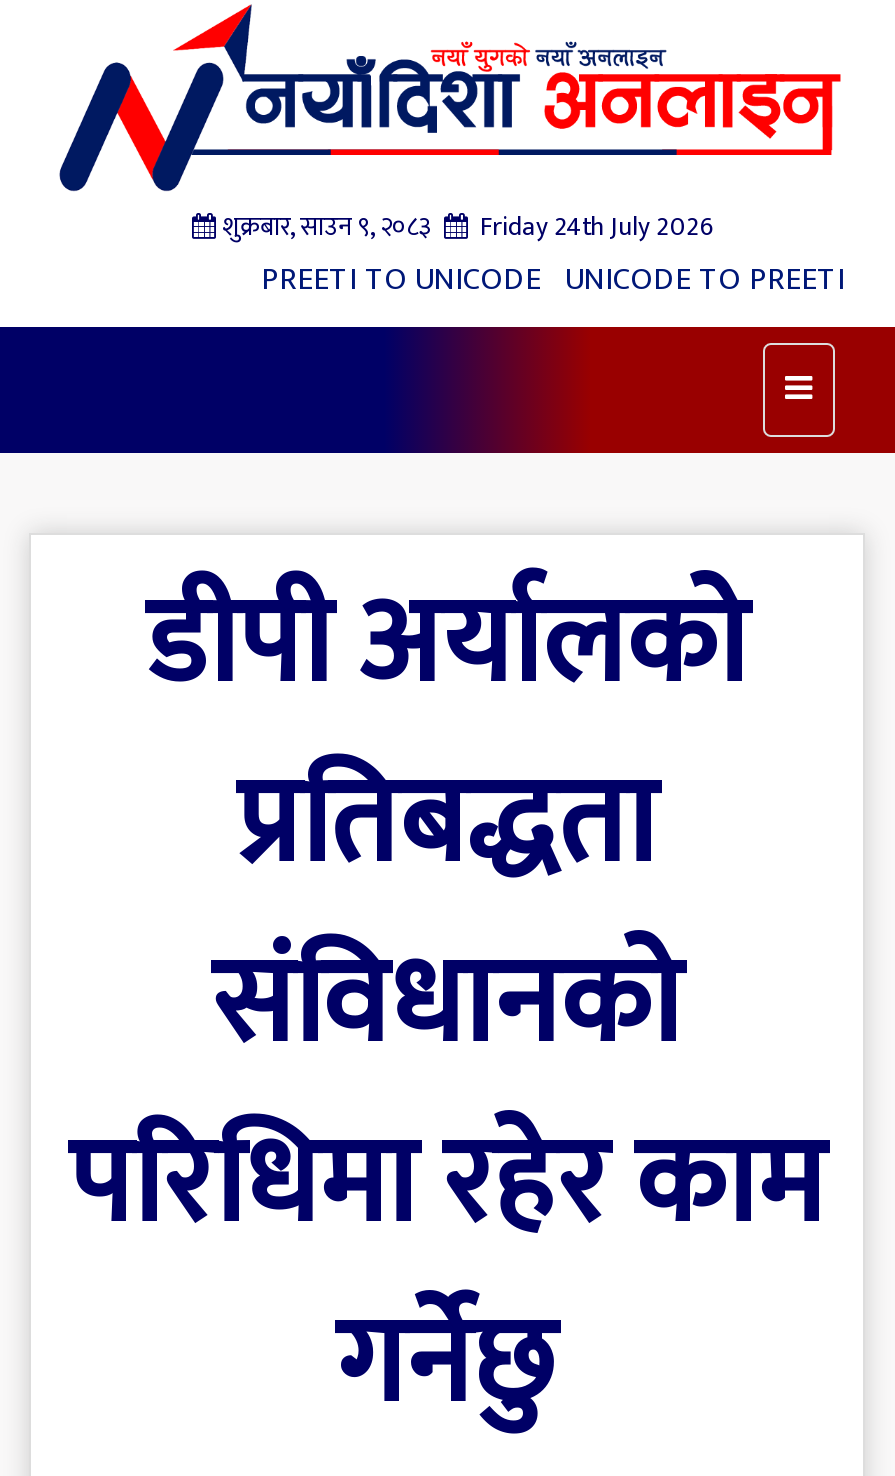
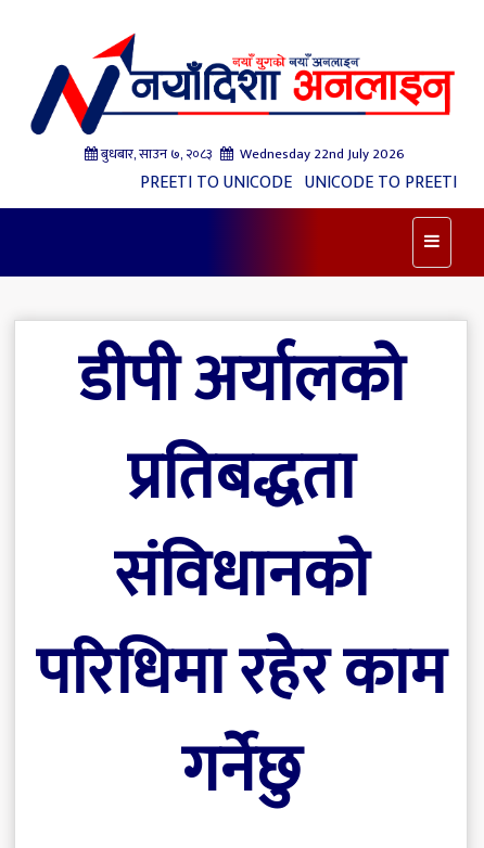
[222,205,430,249] शुक्रबार, साउन ९, २०८३ -> [101,142,213,166] बुधबार, साउन ७, २०८३
[474,205,716,249] Friday 24th July 2026 -> [237,142,405,166] Wednesday 22nd July 2026

